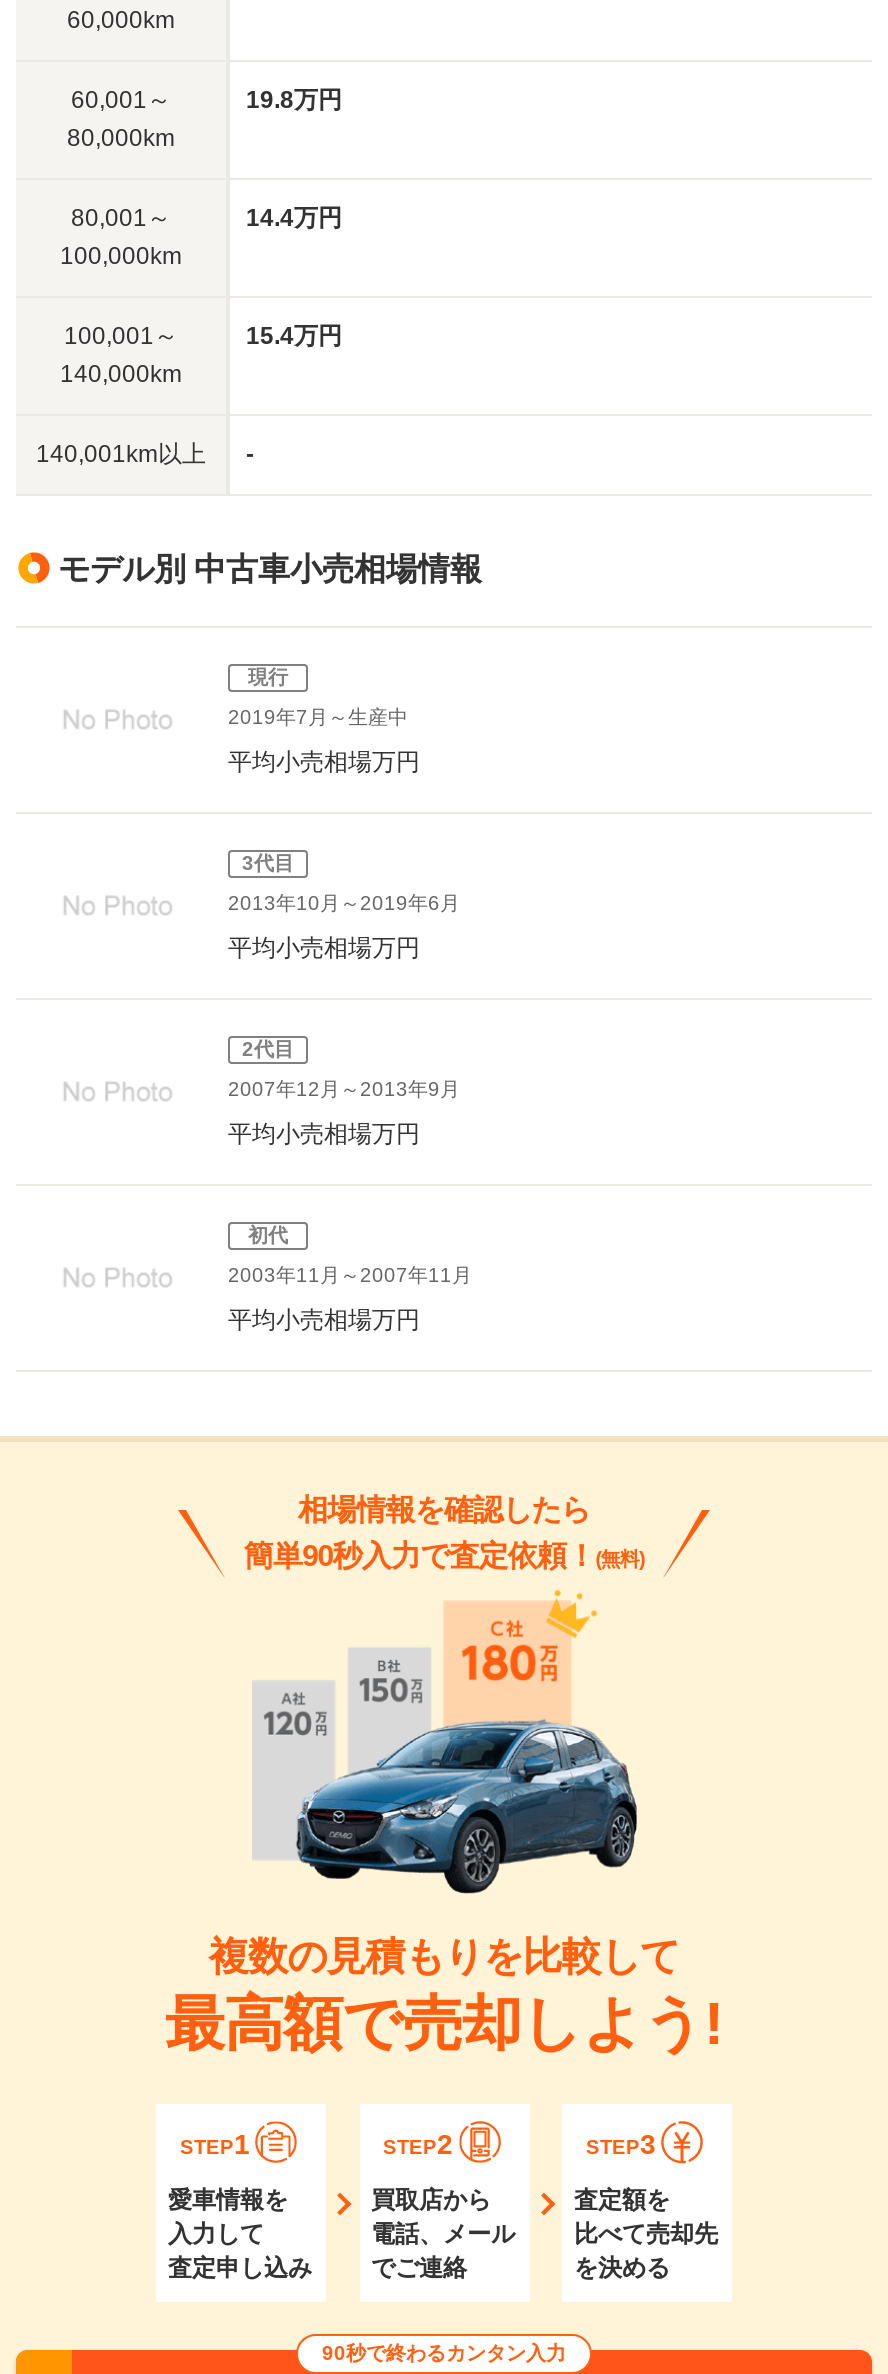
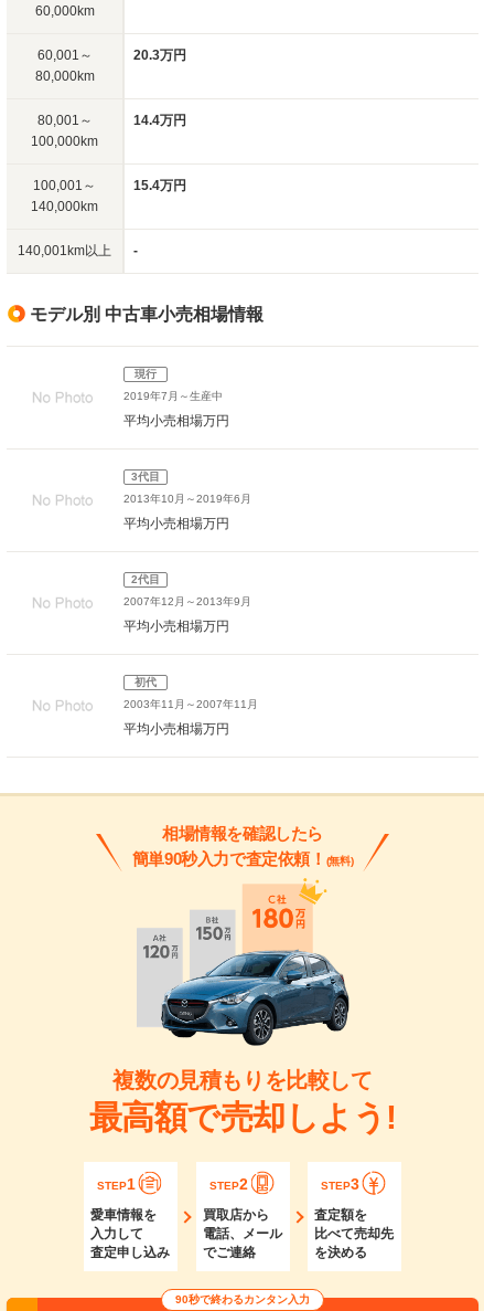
[246,86,342,114] 19.8万円 -> [133,47,186,63] 20.3万円

